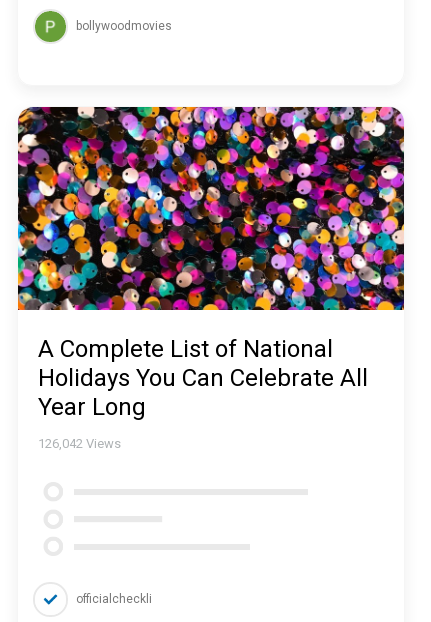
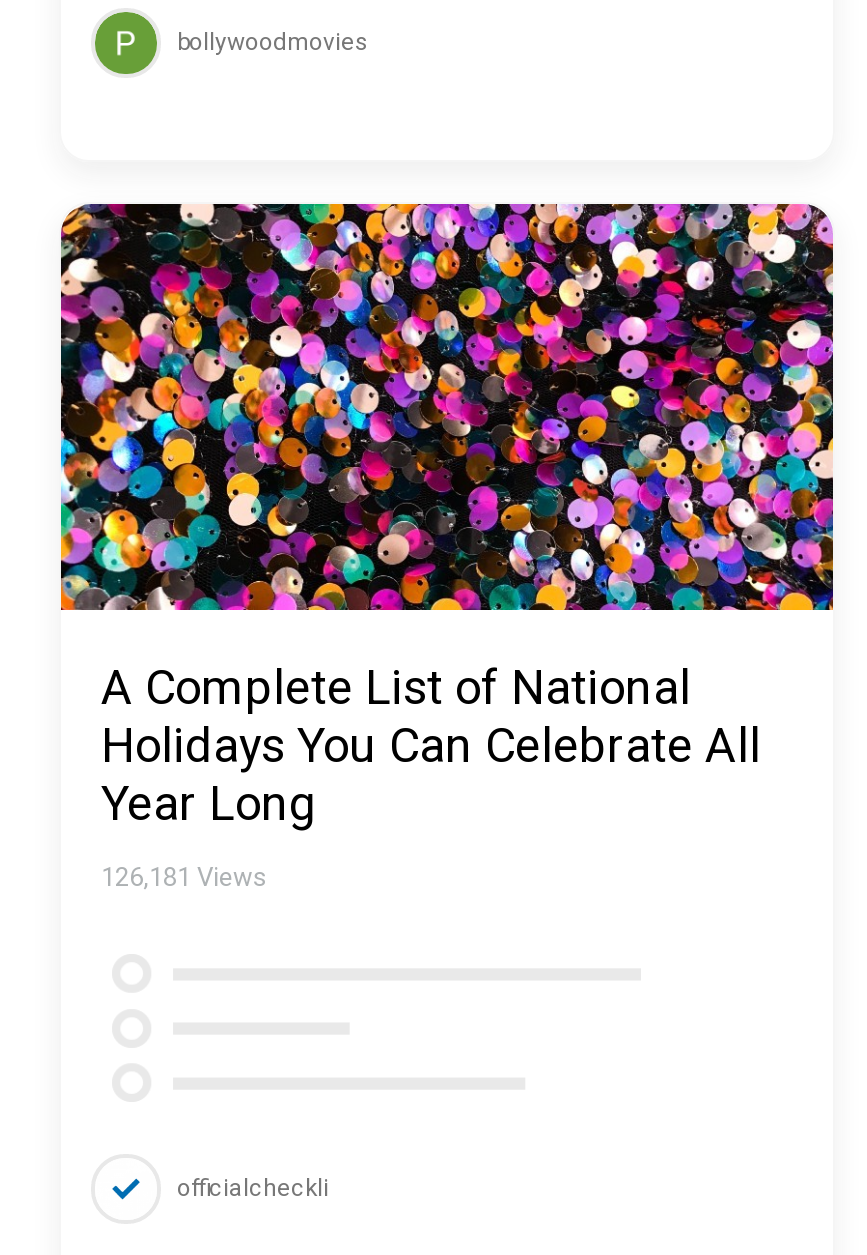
[38,435,121,450] 126,042 Views -> [101,861,267,891] 126,181 Views

